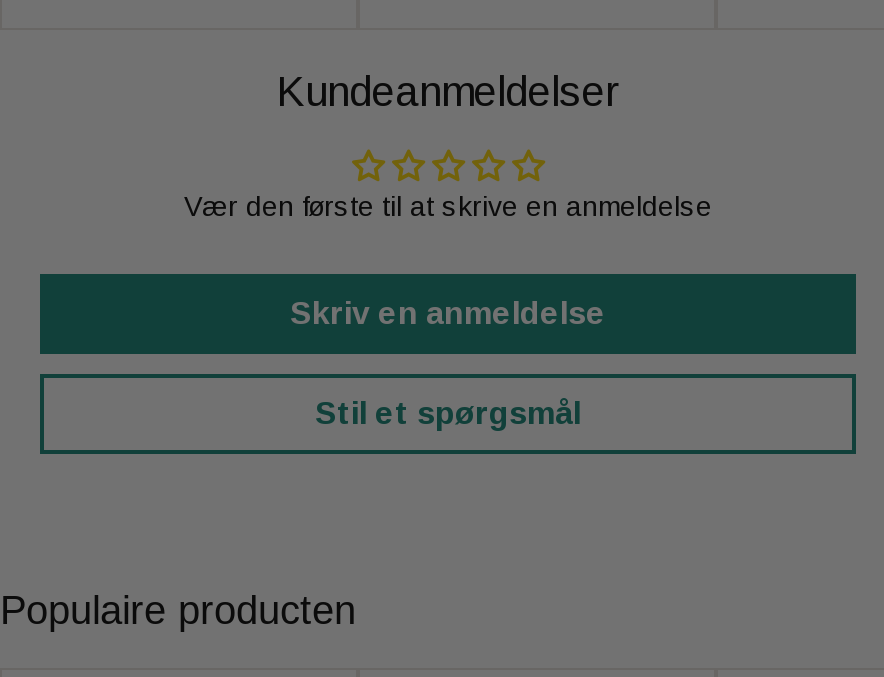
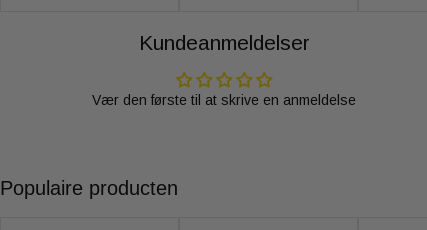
[290,295,606,429] Skriv en anmeldelse | Stil et spørgsmål -> none

